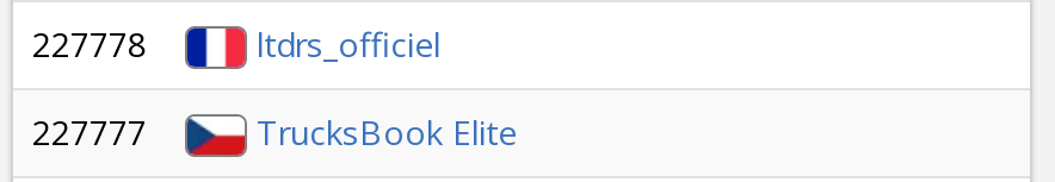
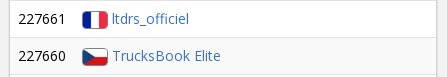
[32,21,147,67] 227778 -> [18,9,66,28] 227661
[32,109,147,155] 227777 -> [18,46,66,65] 227660

